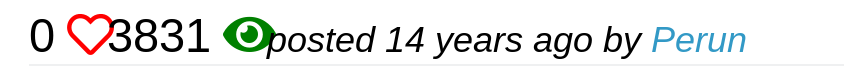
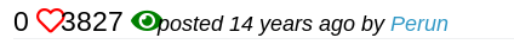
[29,11,747,63] 0 3831 posted 14 years ago by Perun -> [13,6,449,37] 0 3827 posted 14 years ago by Perun

